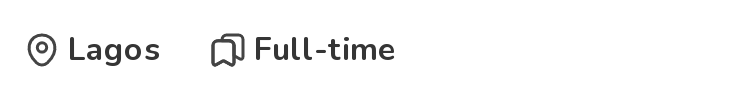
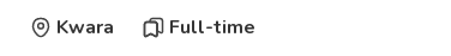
[68,28,162,72] Lagos -> [56,14,114,41] Kwara

